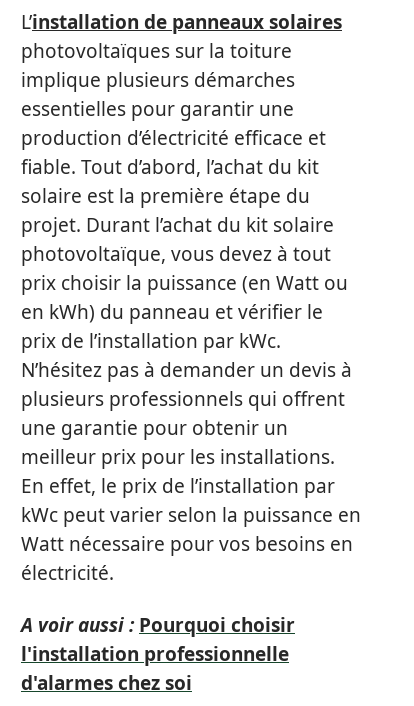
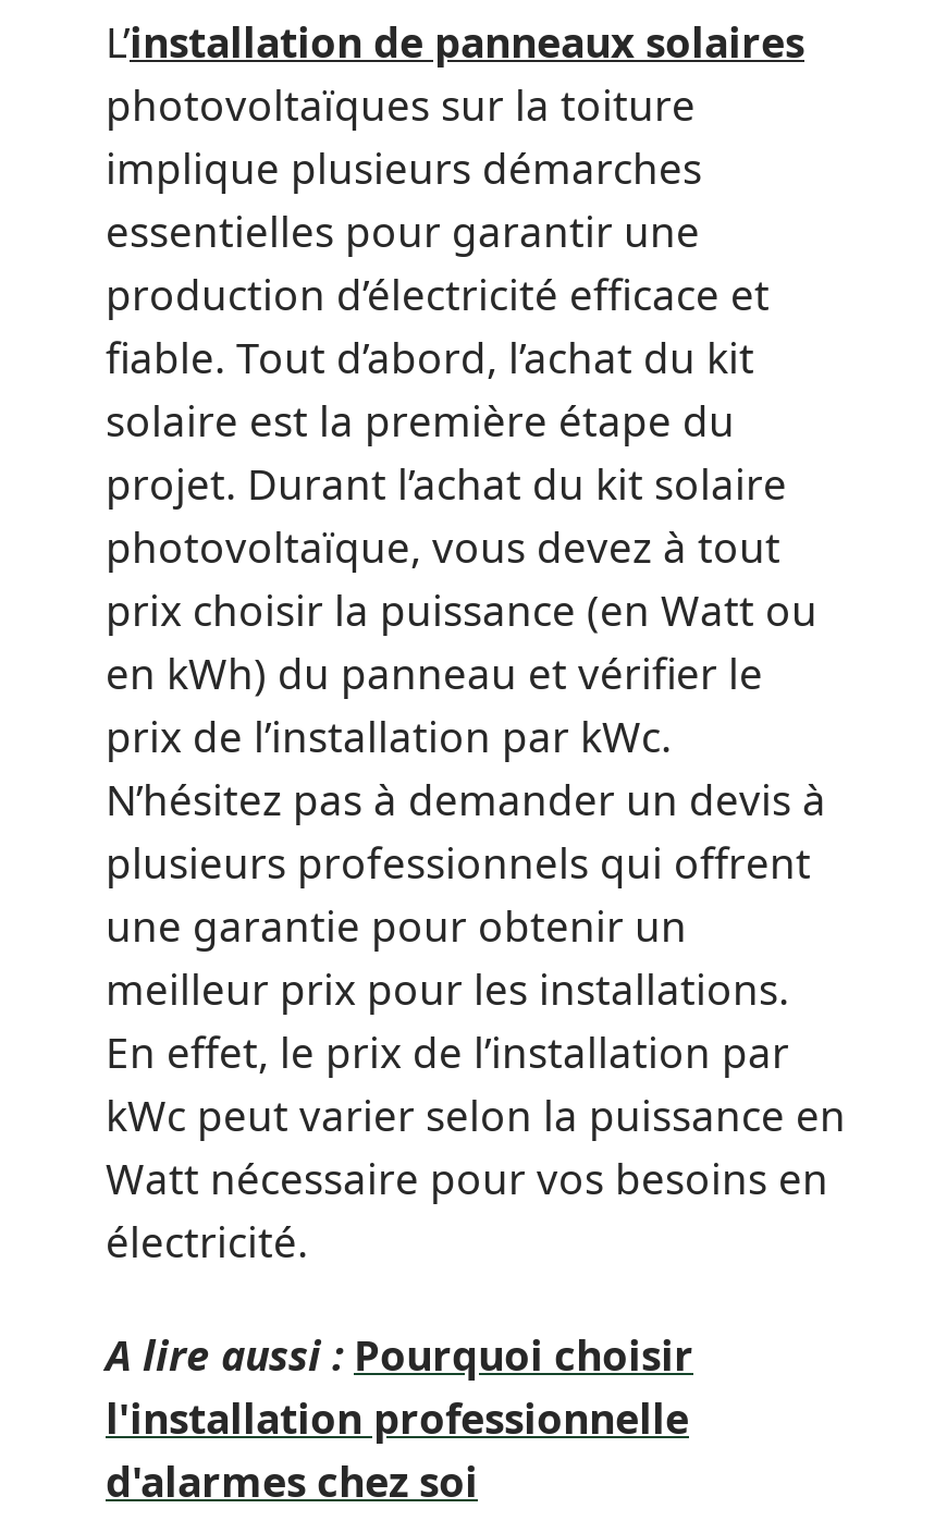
[21,611,295,637] A voir aussi : Pourquoi choisir -> [106,1326,693,1383] A lire aussi : Pourquoi choisir

